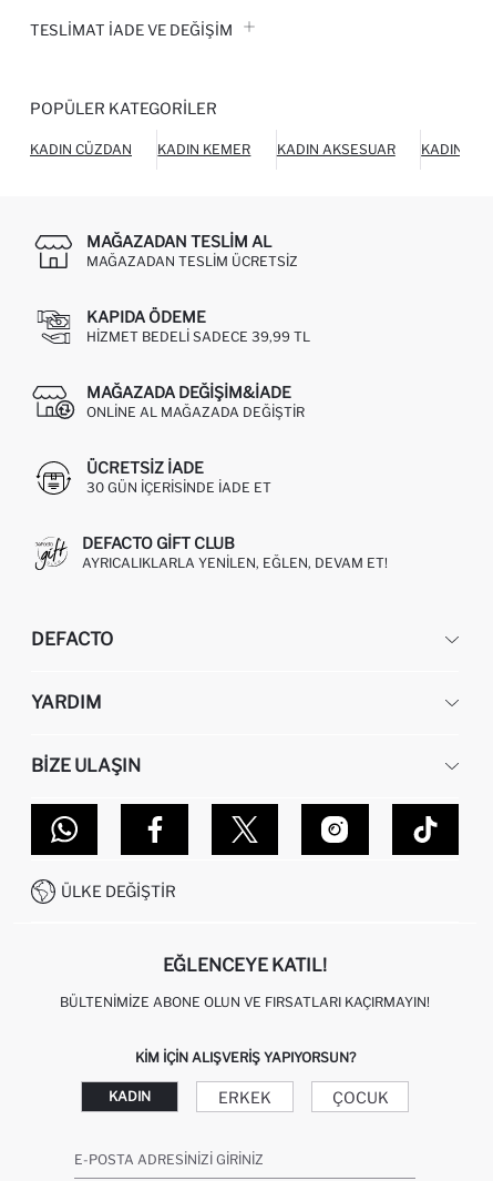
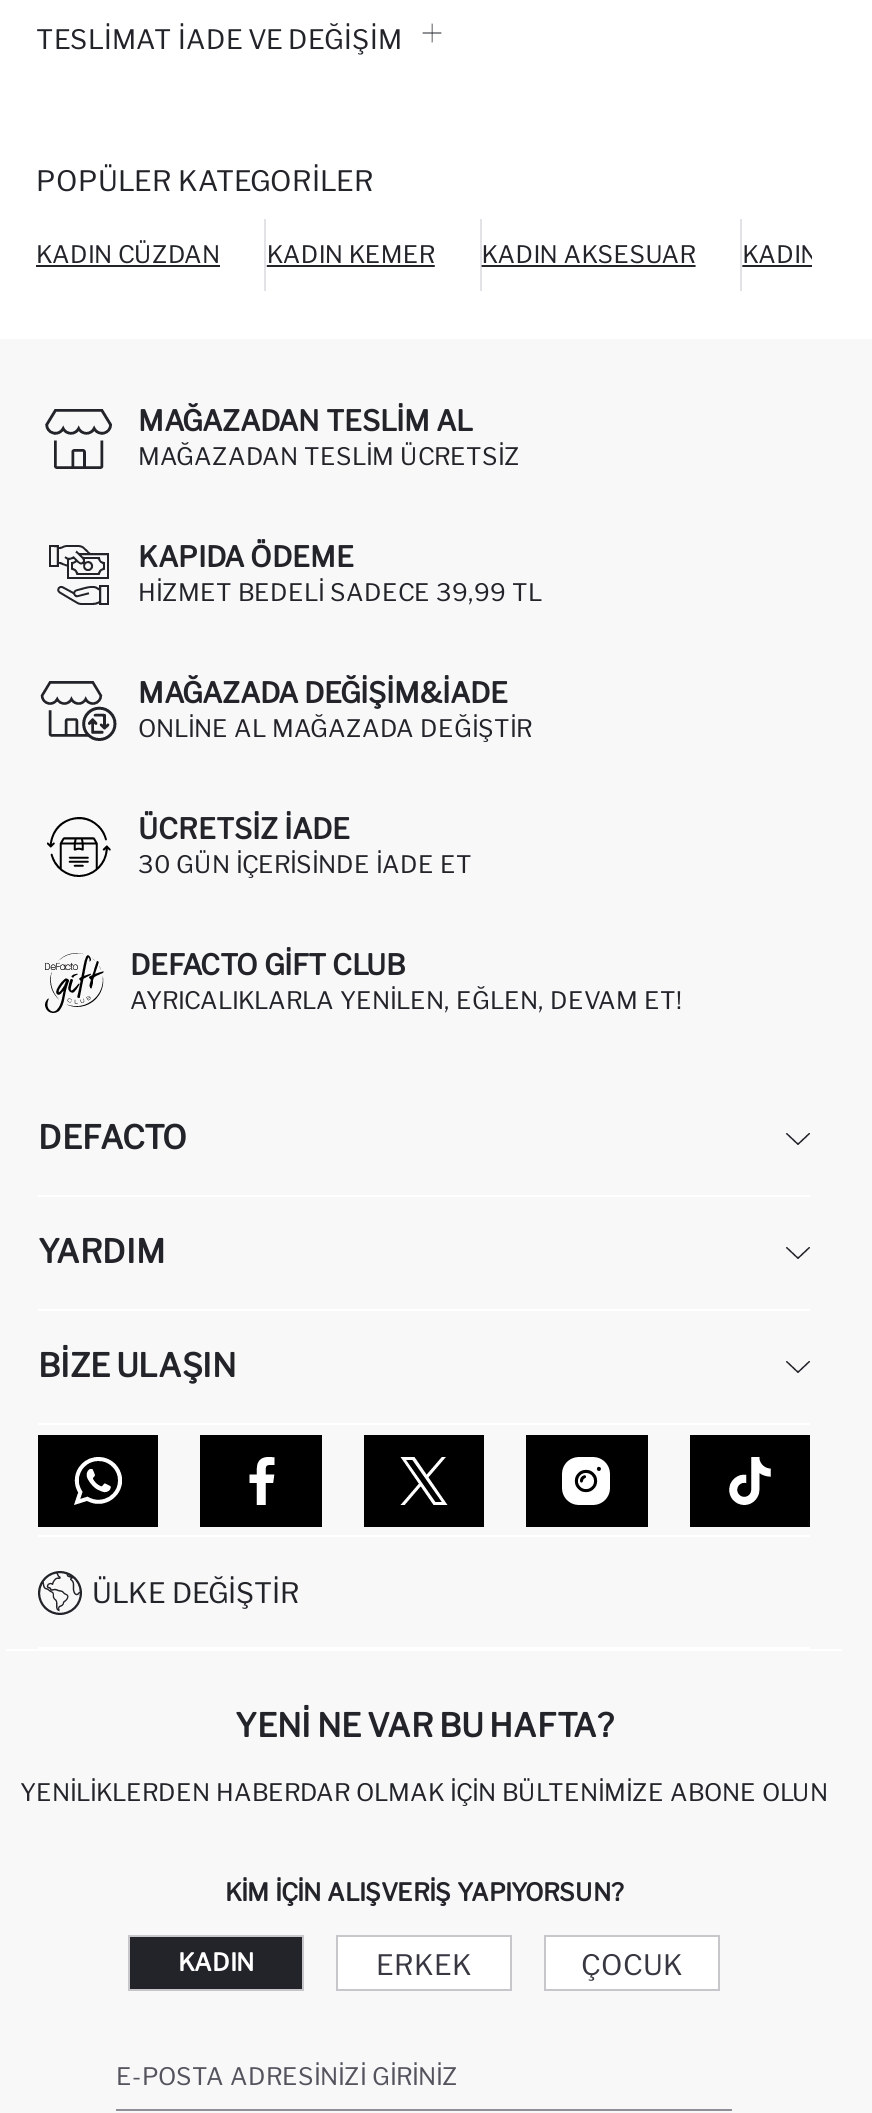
[163,955,327,976] EĞLENCEYE KATIL! -> [235,1707,613,1745] YENI NE VAR BU HAFTA?
[60,994,430,1010] BÜLTENIMIZE ABONE OLUN VE FIRSATLARI KAÇIRMAYIN! -> [20,1777,828,1807] YENILIKLERDEN HABERDAR OLMAK İÇIN BÜLTENIMIZE ABONE OLUN

